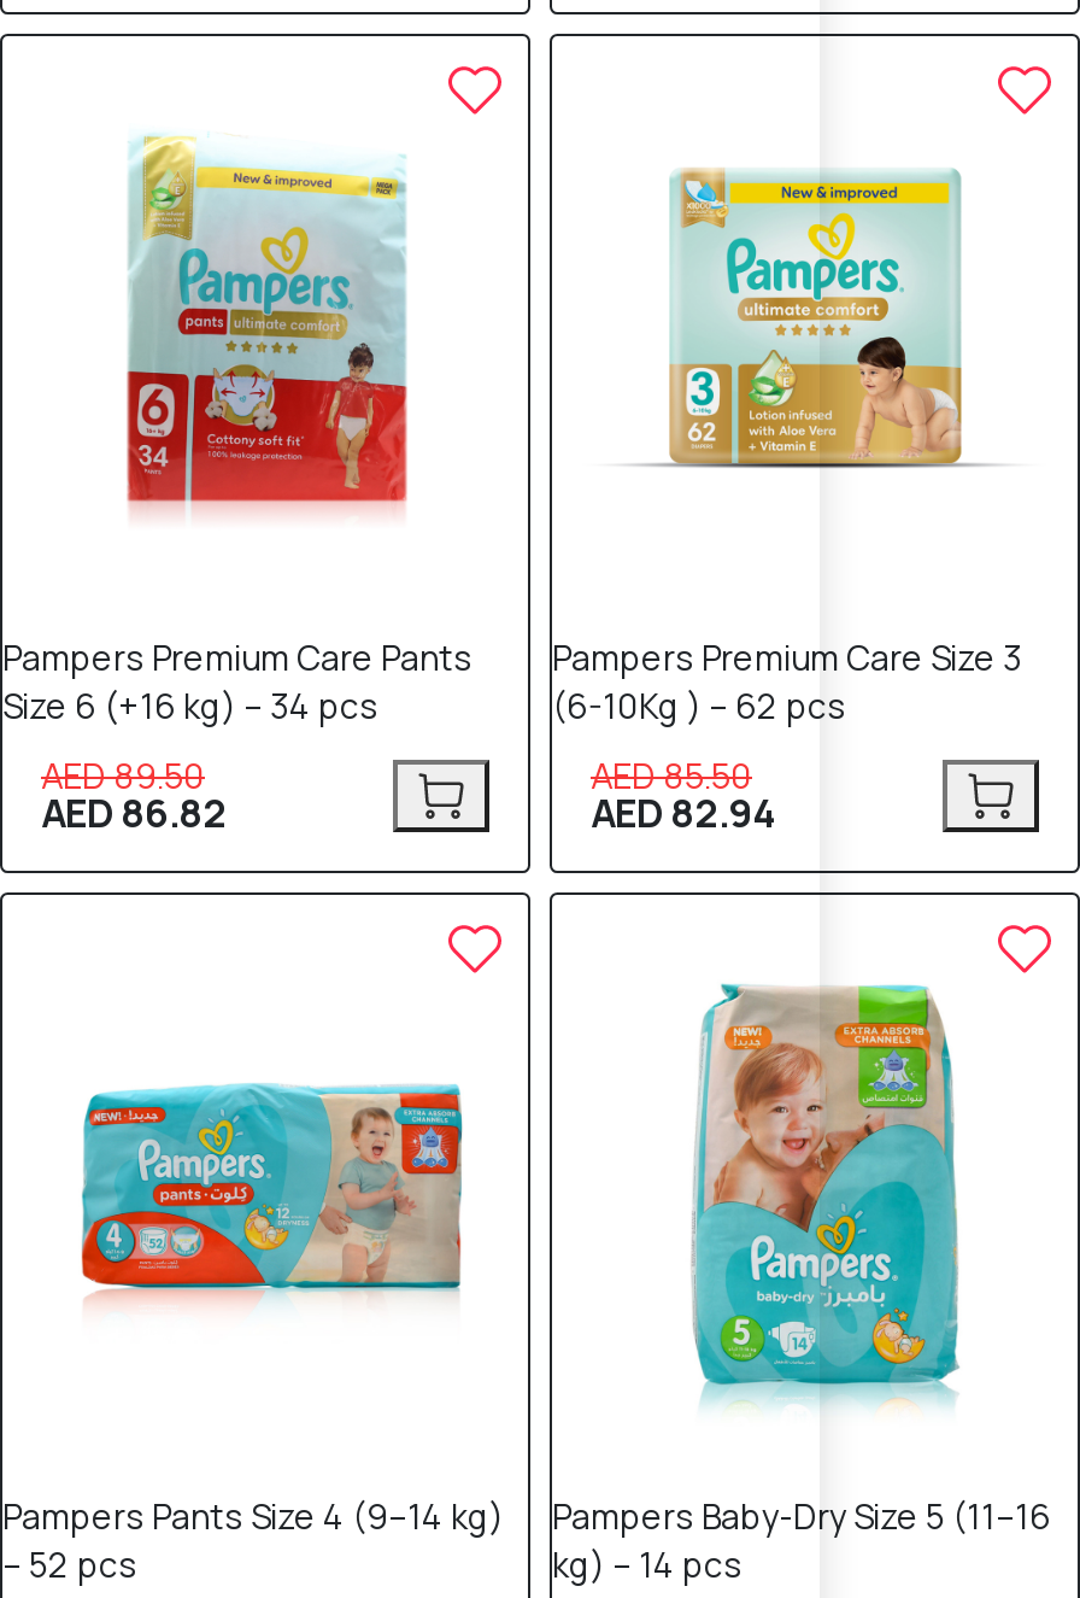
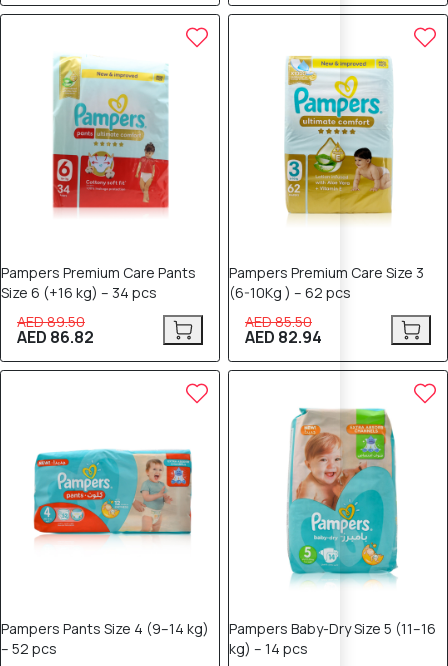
[648,135,981,531] [image] -> [278,55,399,221] [image]

